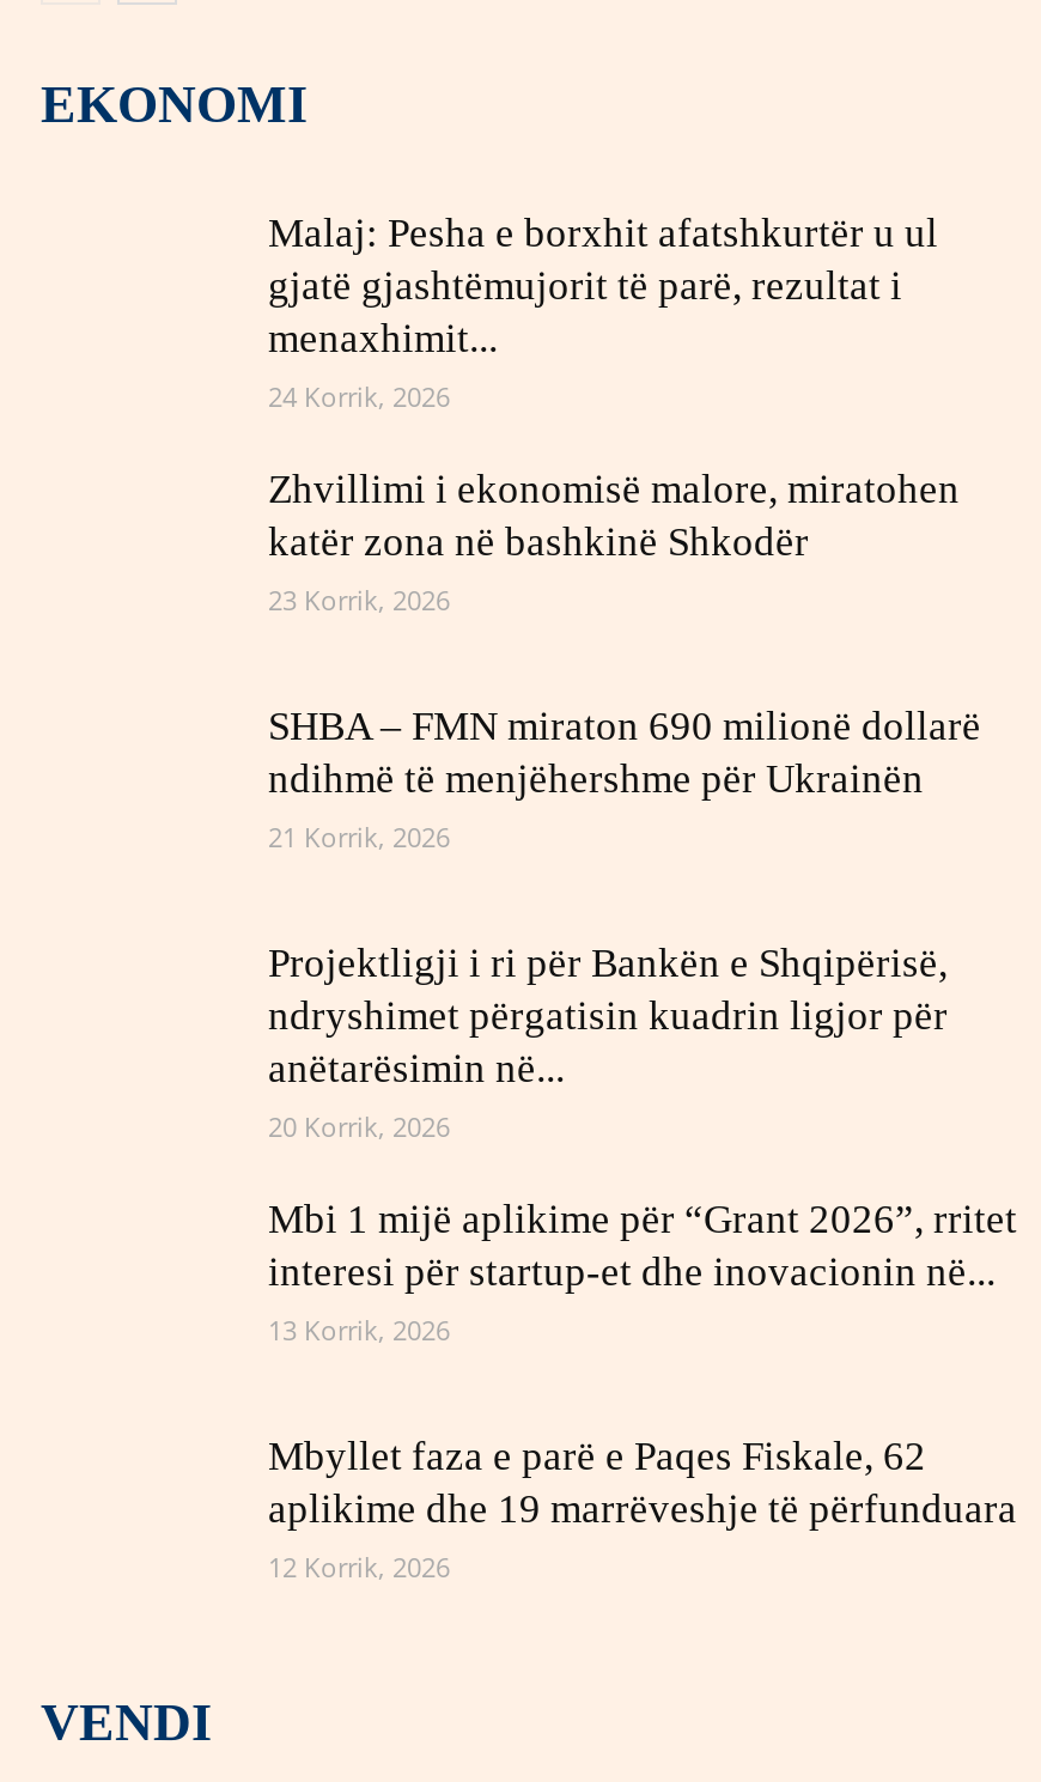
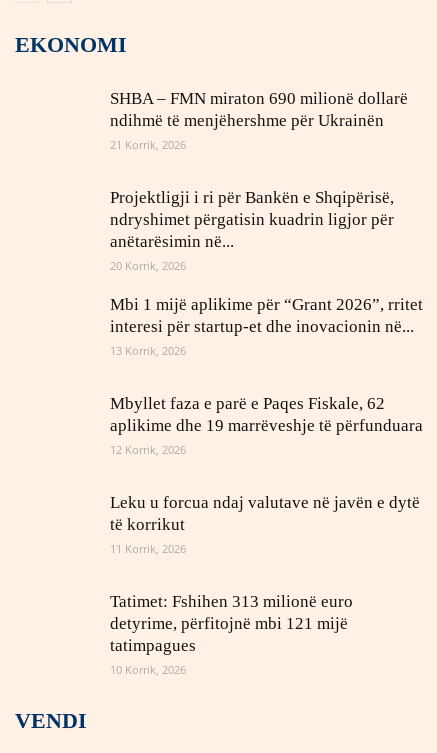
[268,211,960,618] Malaj: Pesha e borxhit afatshkurtër u ul | gjatë gjashtëmujorit të parë, rezultat i | menaxhimit... | 24 Korrik, 2026 | Zhvillimi i ekonomisë malore, miratohen | katër zona në bashkinë Shkodër | 23 Korrik, 2026 -> none
moved [268,704,1017,1585] -> [110,89,423,457]: SHBA – FMN miraton 690 milionë dollarë | ndihmë të menjëhershme për Ukrainën | 21 Korrik, 2026 | ... | aplikime dhe 19 marrëveshje të përfunduara | 12 Korrik, 2026
none -> [110,493,420,677] Leku u forcua ndaj valutave në javën e dytë | të korrikut | 11 Korrik, 2026 | Tatimet: Fshihen 313 milionë euro | detyrime, përfitojnë mbi 121 mijë | tatimpagues | 10 Korrik, 2026

